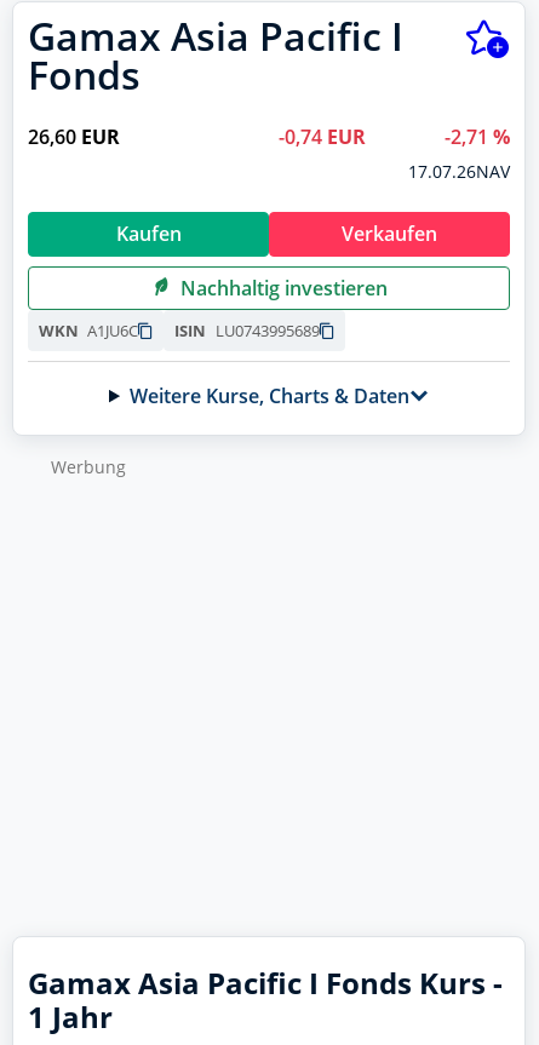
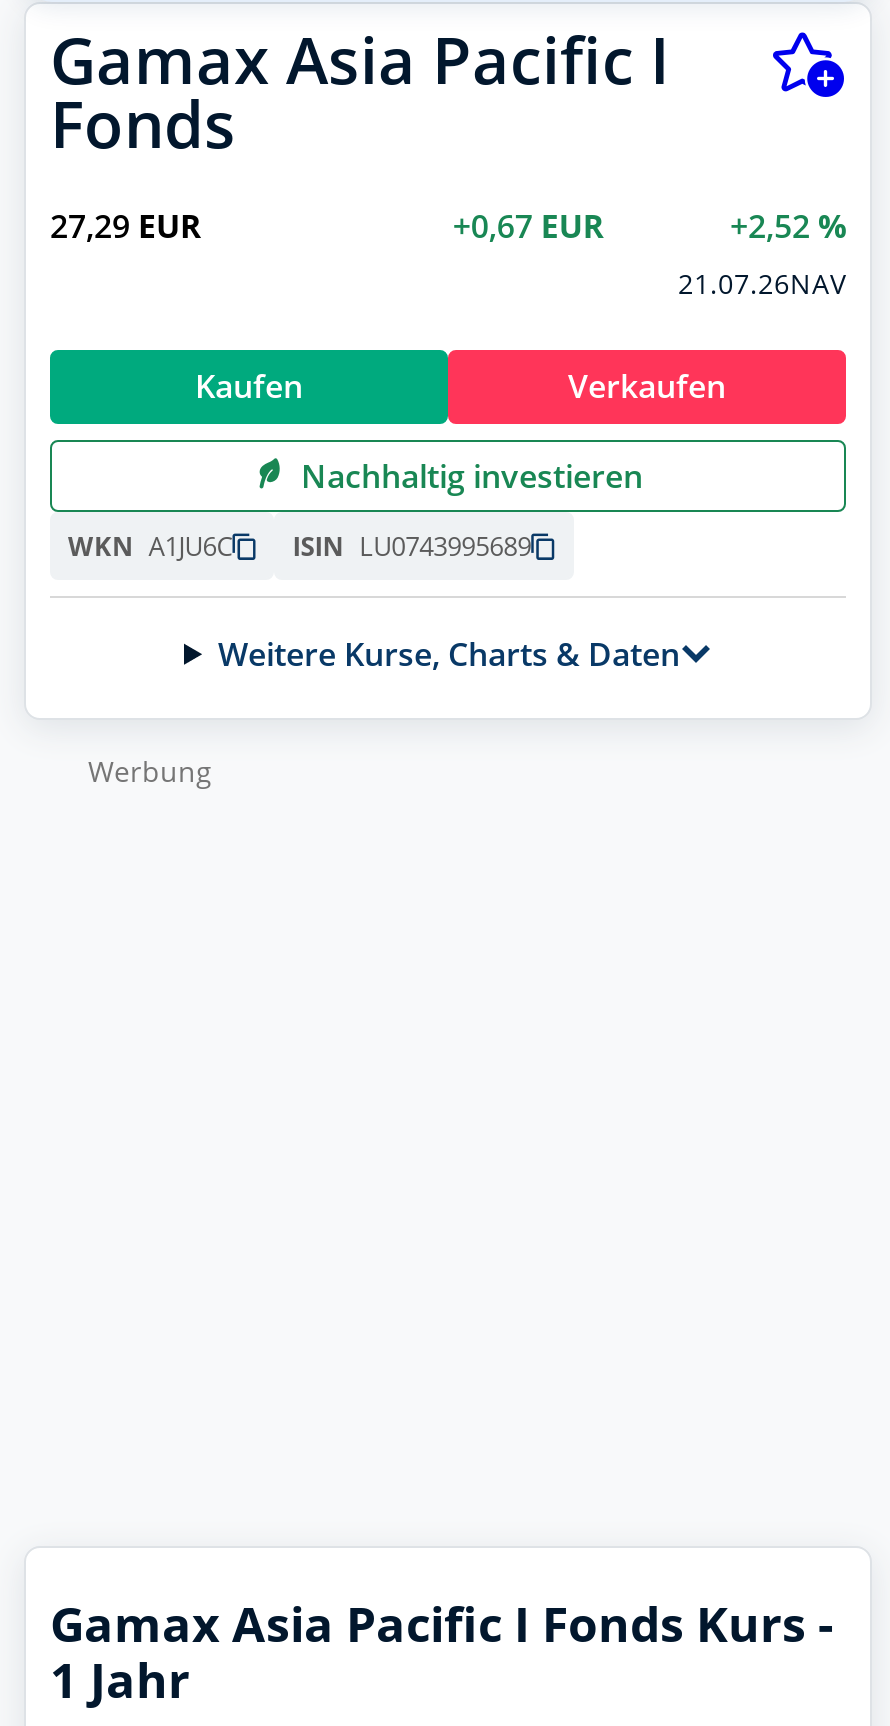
[28,124,120,150] 26,60 EUR -> [50,204,202,248] 27,29 EUR
[278,124,365,150] -0,74 EUR -> [453,204,605,248] +0,67 EUR
[445,124,510,150] -2,71% -> [730,204,846,248] +2,52%
[408,160,510,183] 17.07.26NAV -> [678,264,846,302] 21.07.26NAV

